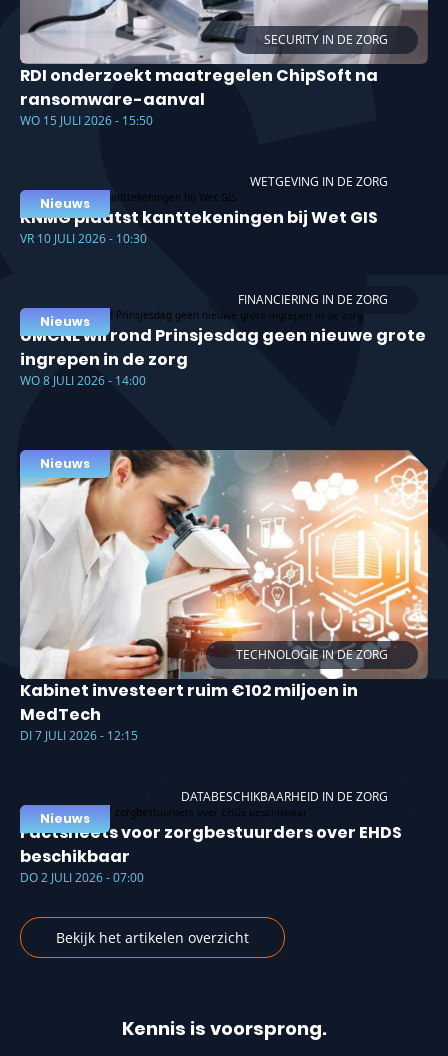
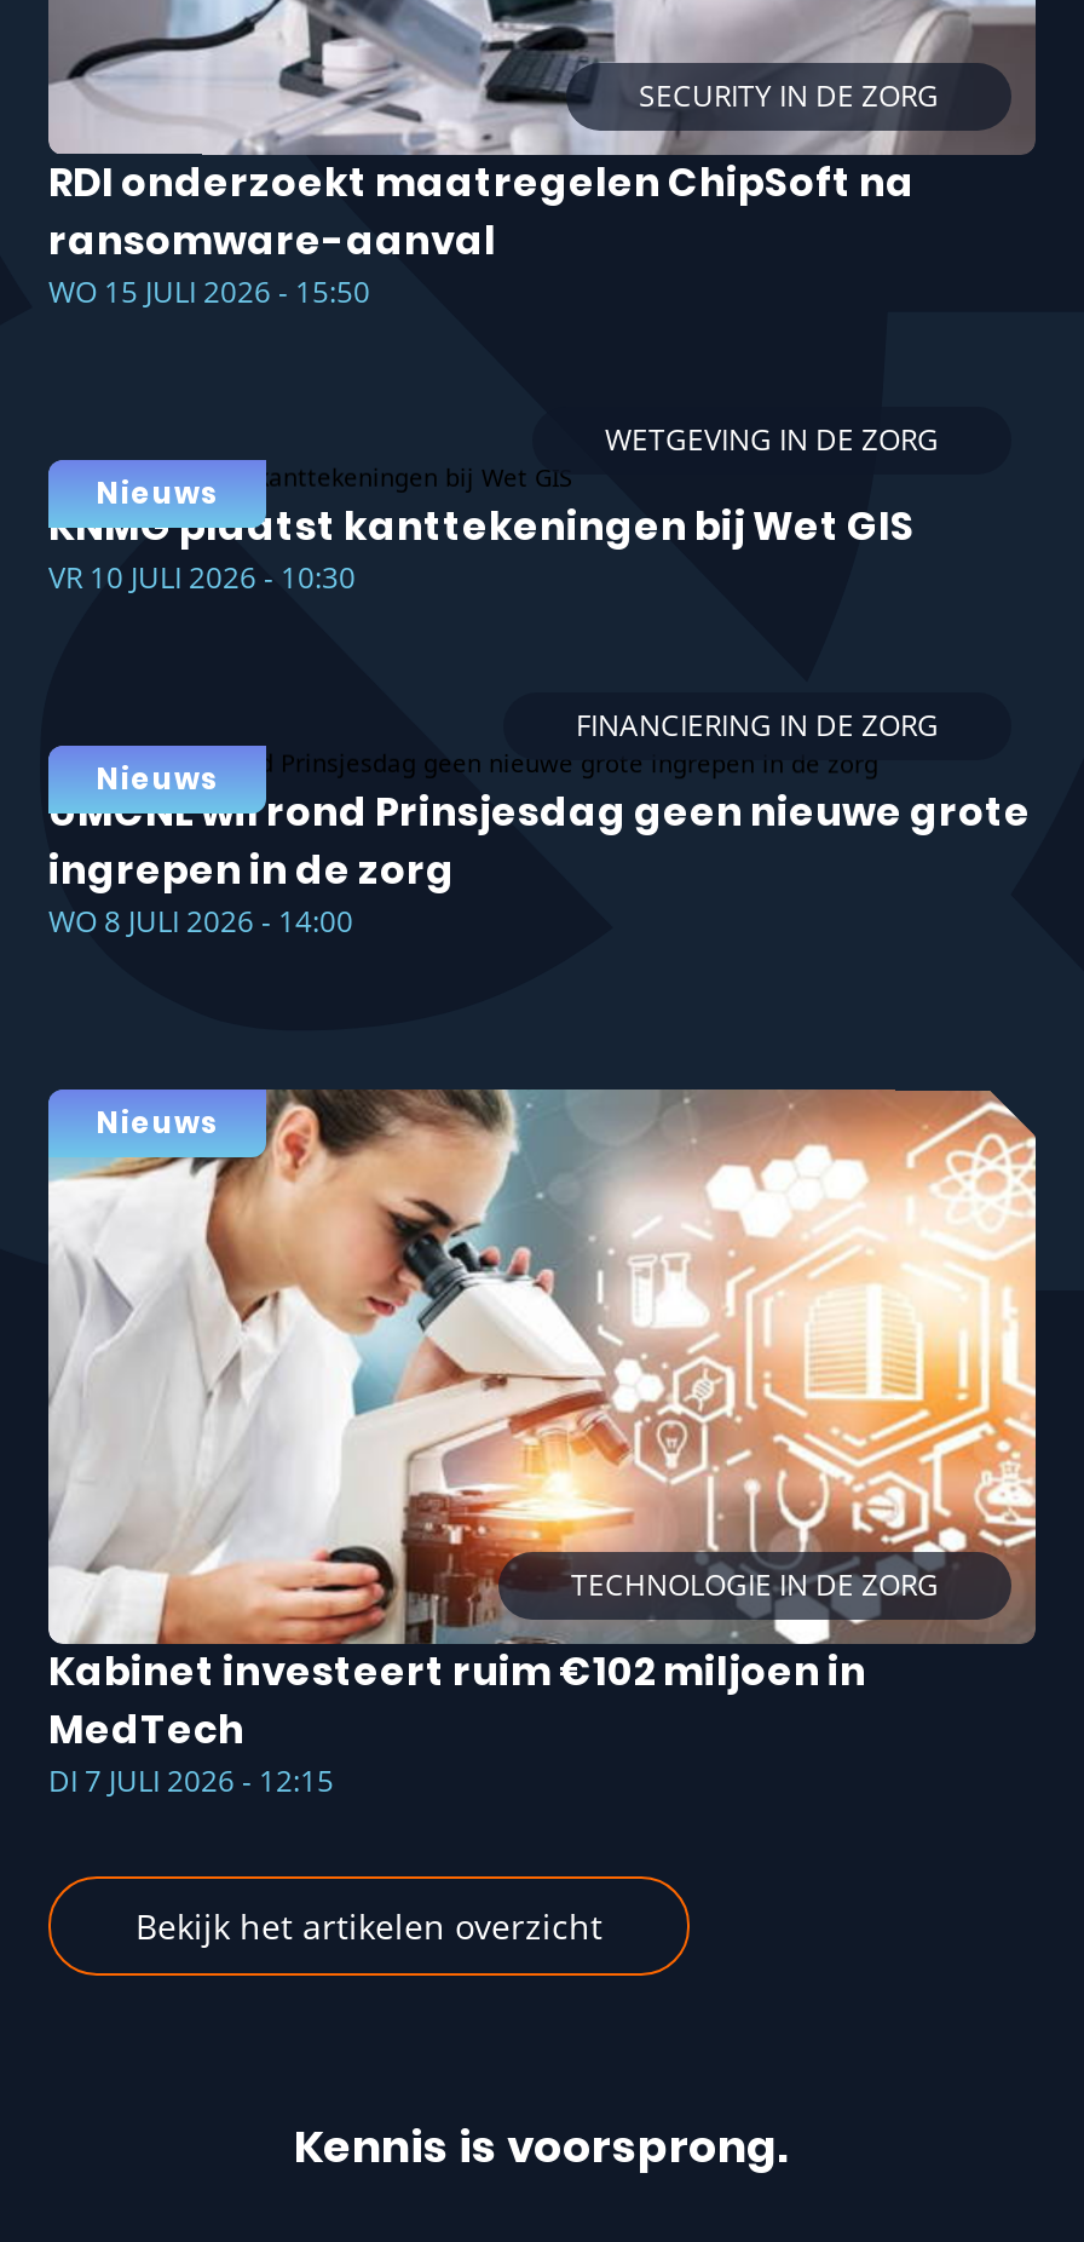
[20,788,402,886] DATABESCHIKBAARHEID IN DE ZORG | Nieuws | Factsheets voor zorgbestuurders over EHDS | beschikbaar | DO 2 JULI 2026 - 07:00 -> none

